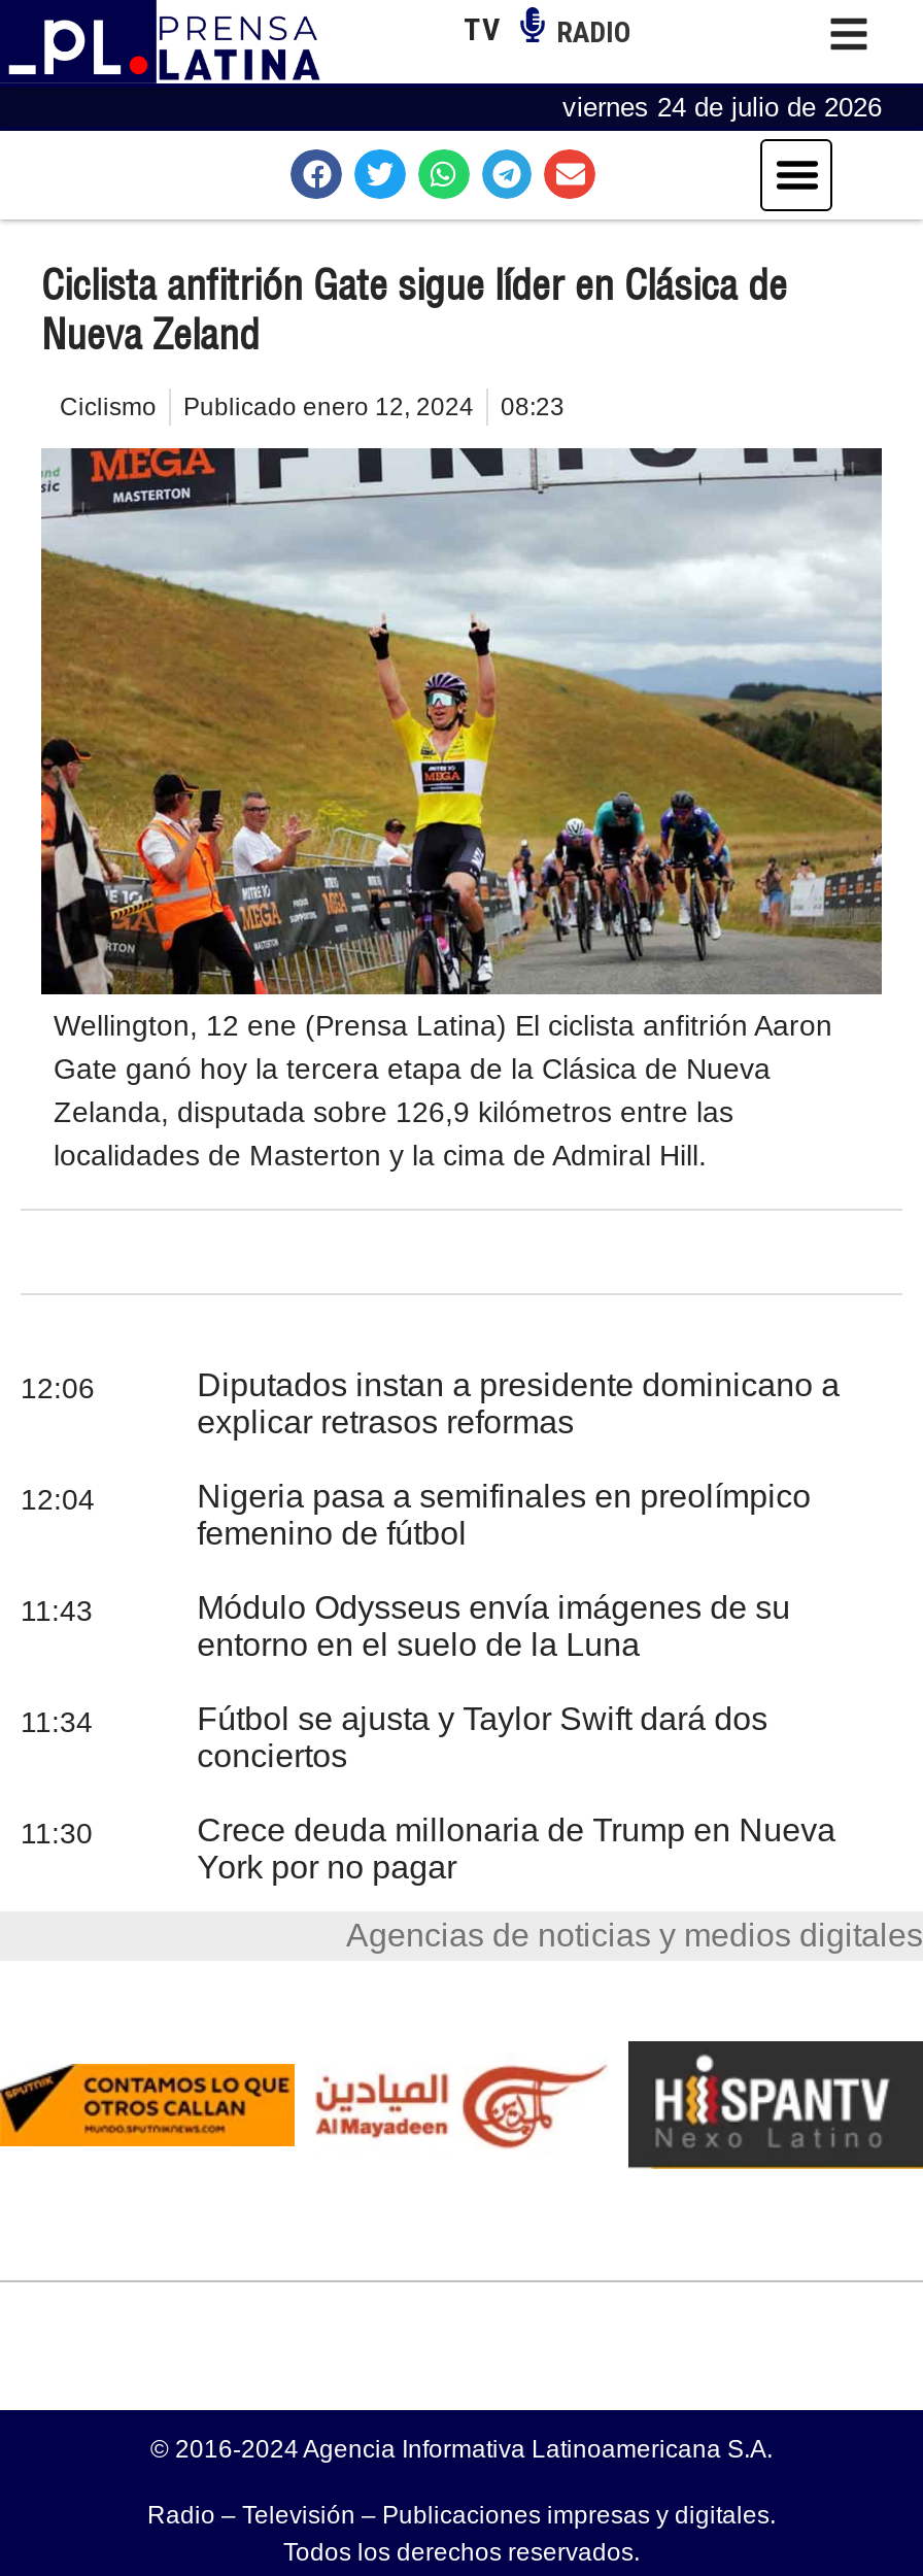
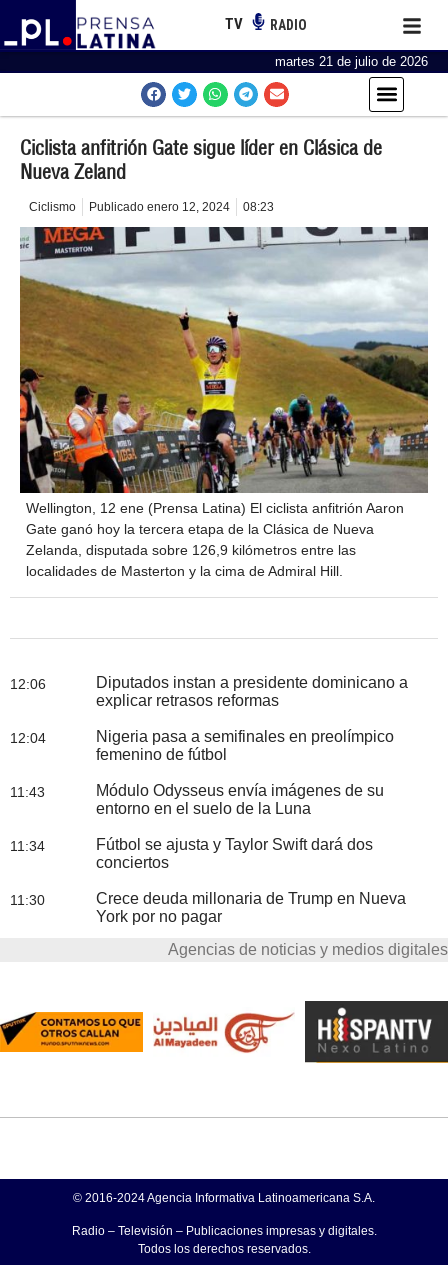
[562,91,882,122] viernes 24 de julio de 2026 -> [275,54,428,69] martes 21 de julio de 2026

